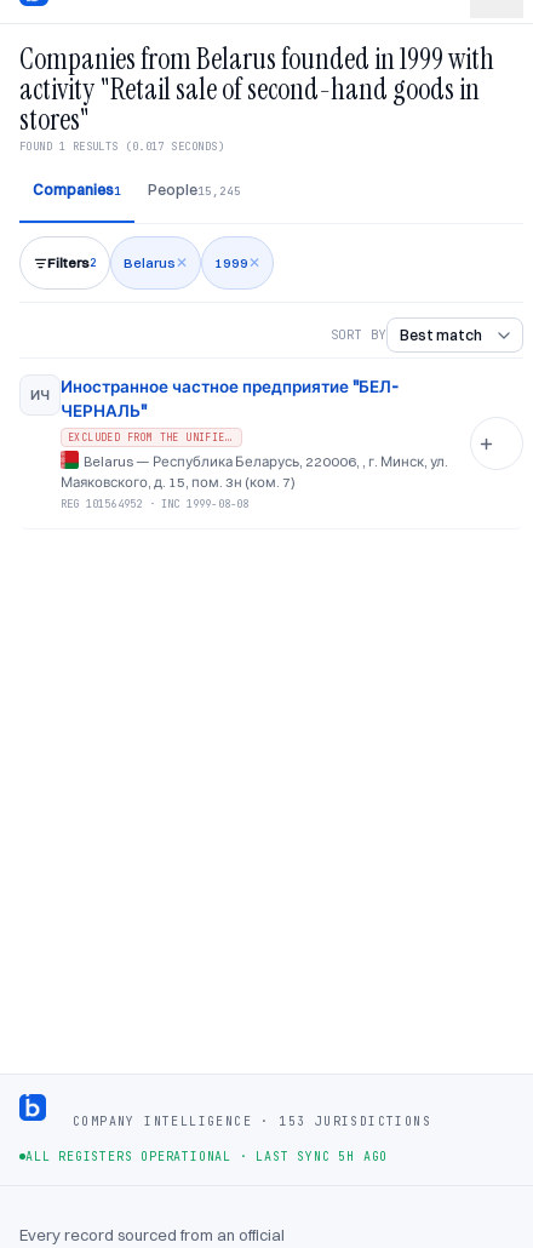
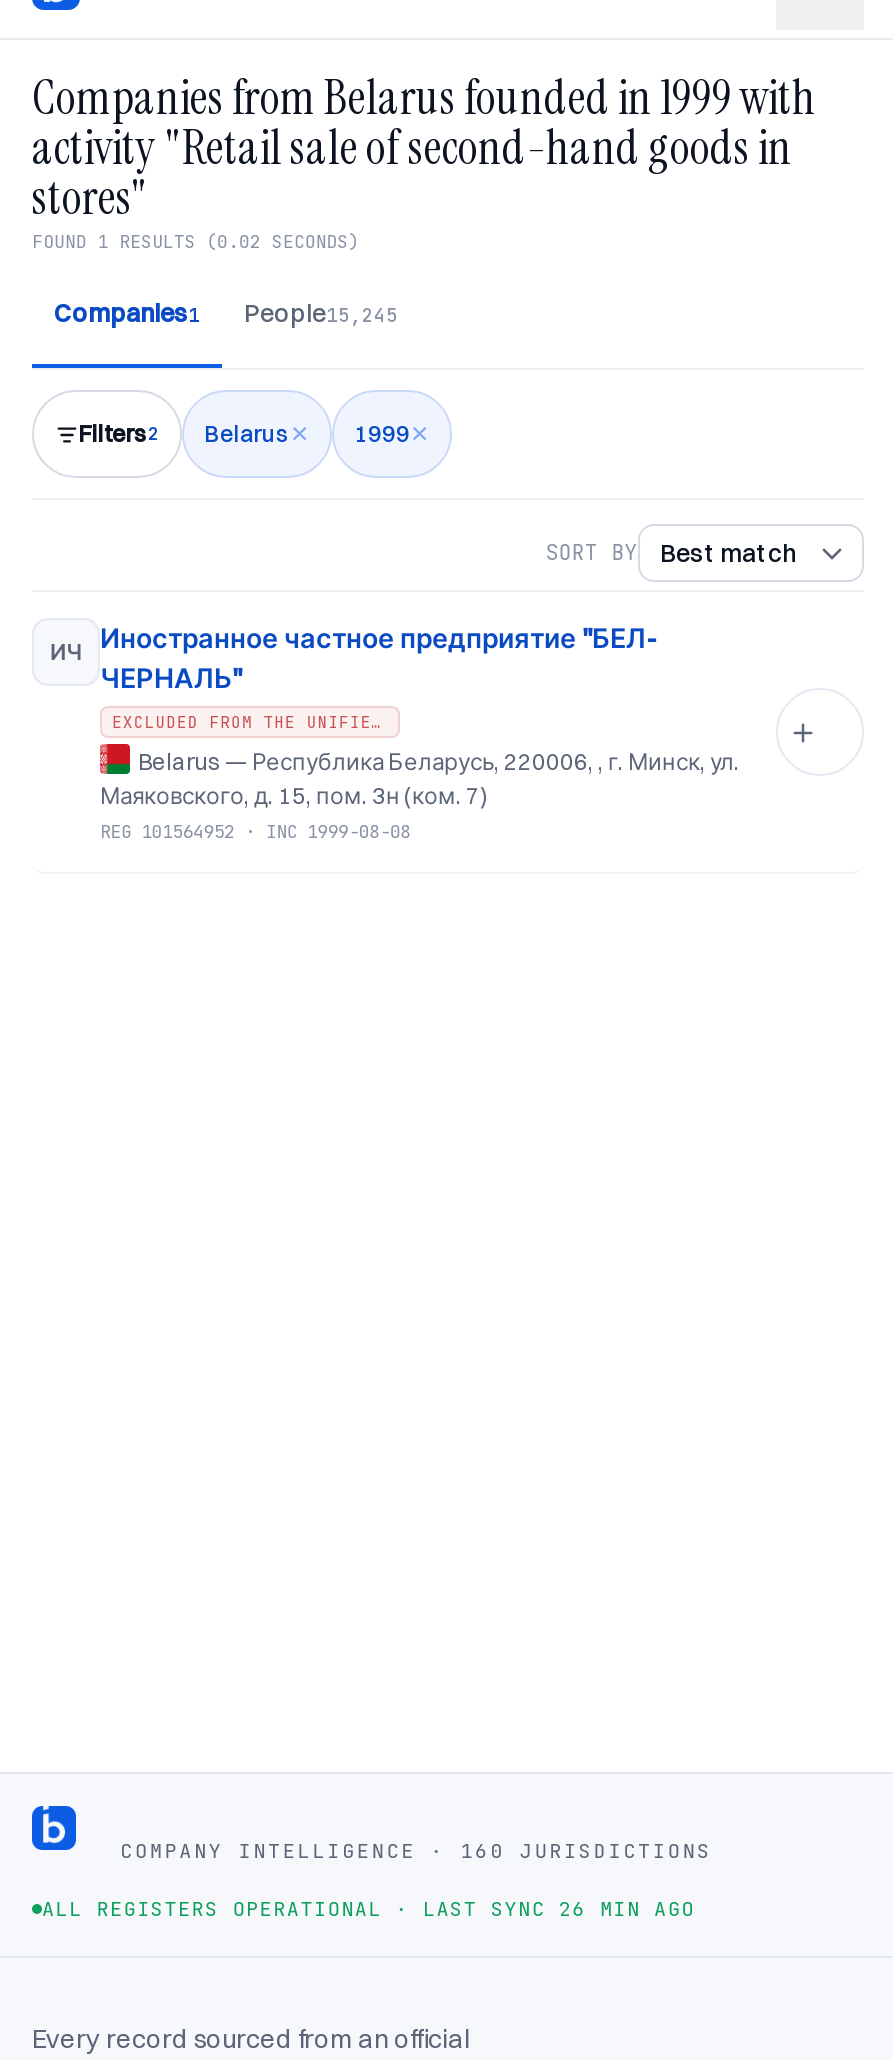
[19,139,224,154] FOUND 1 RESULTS (0.017 SECONDS) -> [32,230,359,254] FOUND 1 RESULTS (0.02 SECONDS)
[73,1113,431,1129] COMPANY INTELLIGENCE · 153 JURISDICTIONS -> [120,1838,712,1864] COMPANY INTELLIGENCE · 160 JURISDICTIONS
[25,1149,388,1165] ALL REGISTERS OPERATIONAL · LAST SYNC 5H AGO -> [42,1897,695,1923] ALL REGISTERS OPERATIONAL · LAST SYNC 26 MIN AGO

